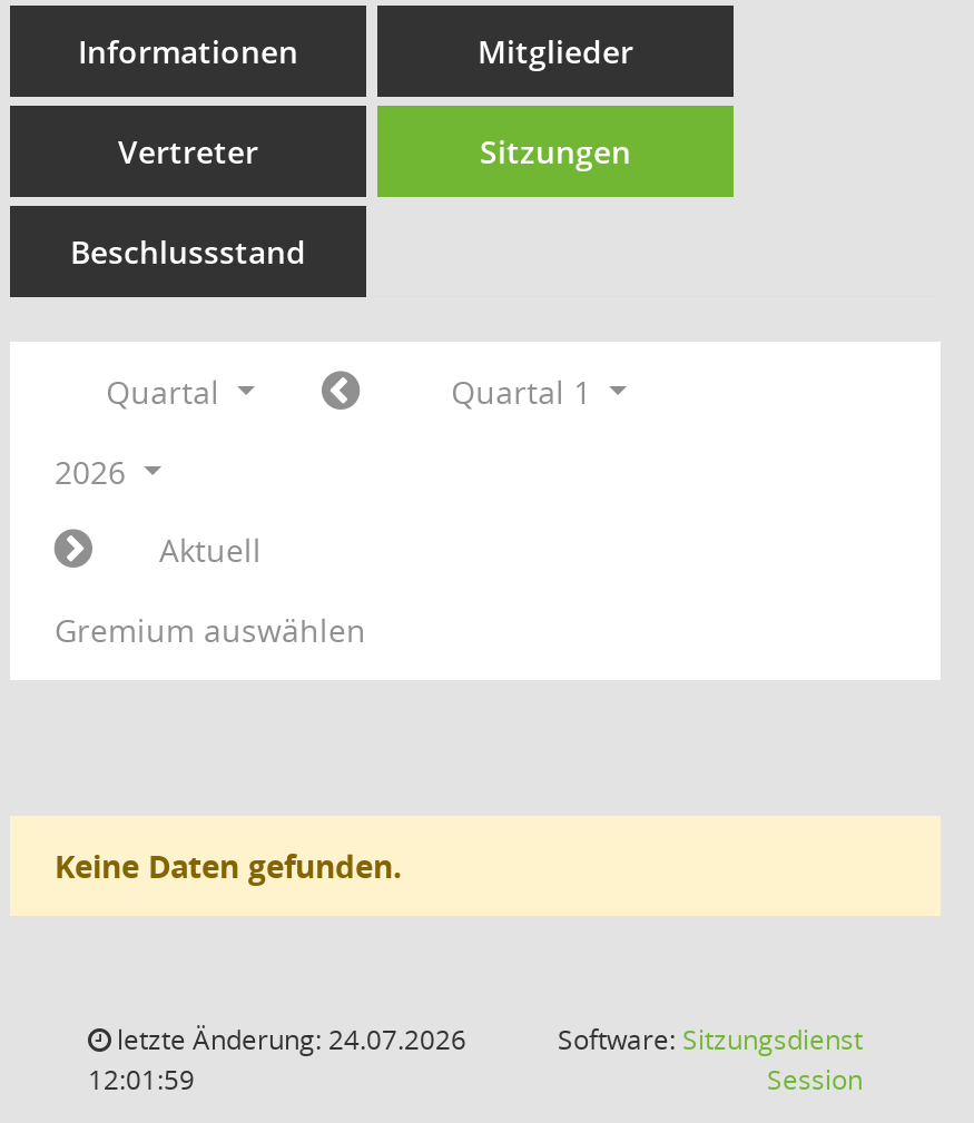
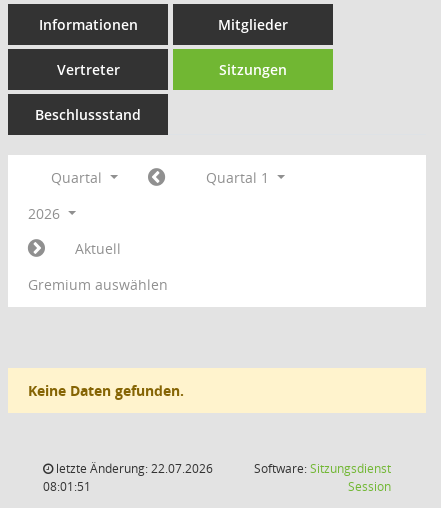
[110,1021,466,1058] letzte Änderung: 24.07.2026 -> [53,460,213,477] letzte Änderung: 22.07.2026
[88,1061,195,1099] 12:01:59 -> [43,478,91,495] 08:01:51

